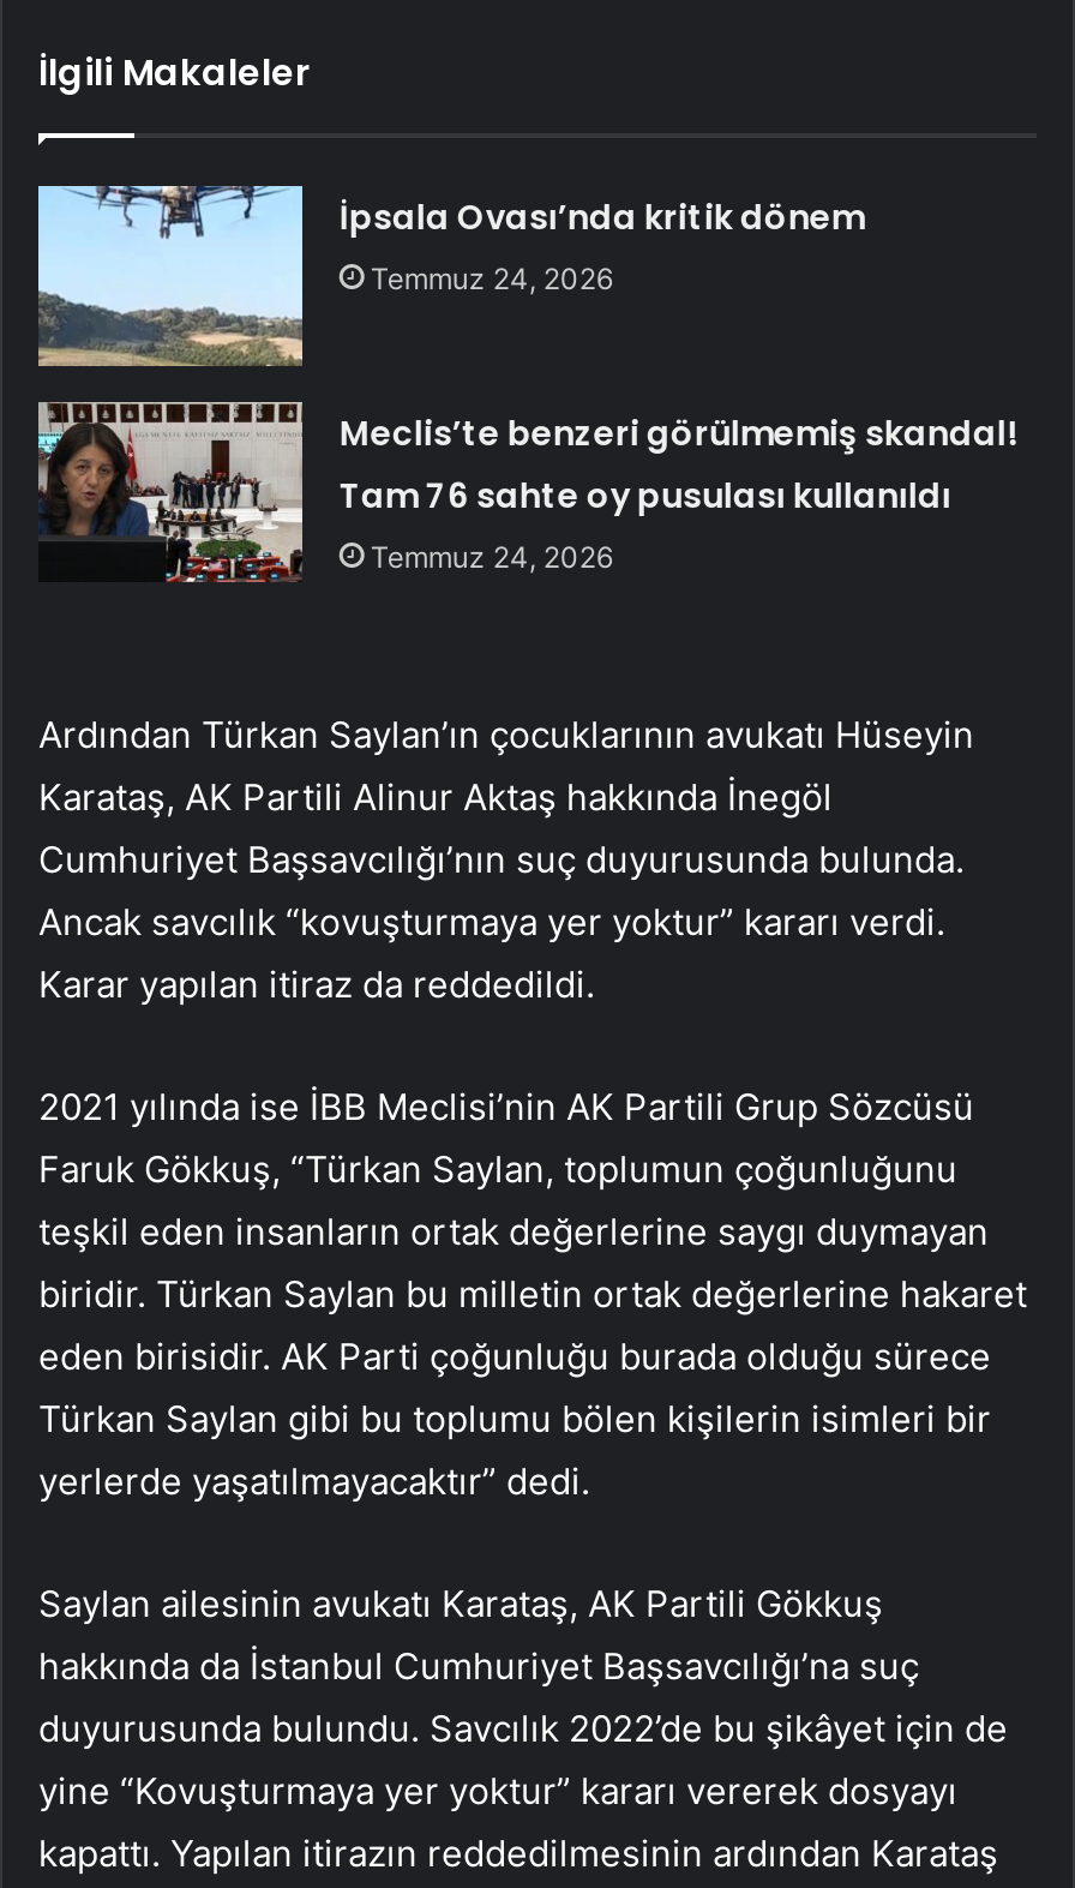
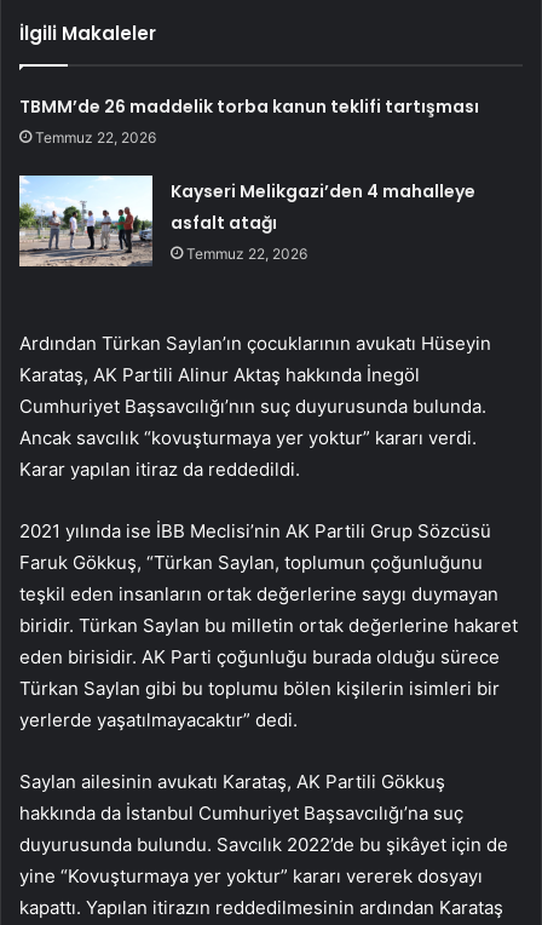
[339,193,865,297] İpsala Ovası’nda kritik dönem | Temmuz 24, 2026 -> [20,95,479,147] TBMM’de 26 maddelik torba kanun teklifi tartışması | Temmuz 22, 2026
[36,400,1016,582] [image] | Meclis’te benzeri görülmemiş skandal! | Tam 76 sahte oy pusulası kullanıldı | Temmuz 24, 2026 -> [18,174,476,268] [image] | Kayseri Melikgazi’den 4 mahalleye | asfalt atağı | Temmuz 22, 2026

